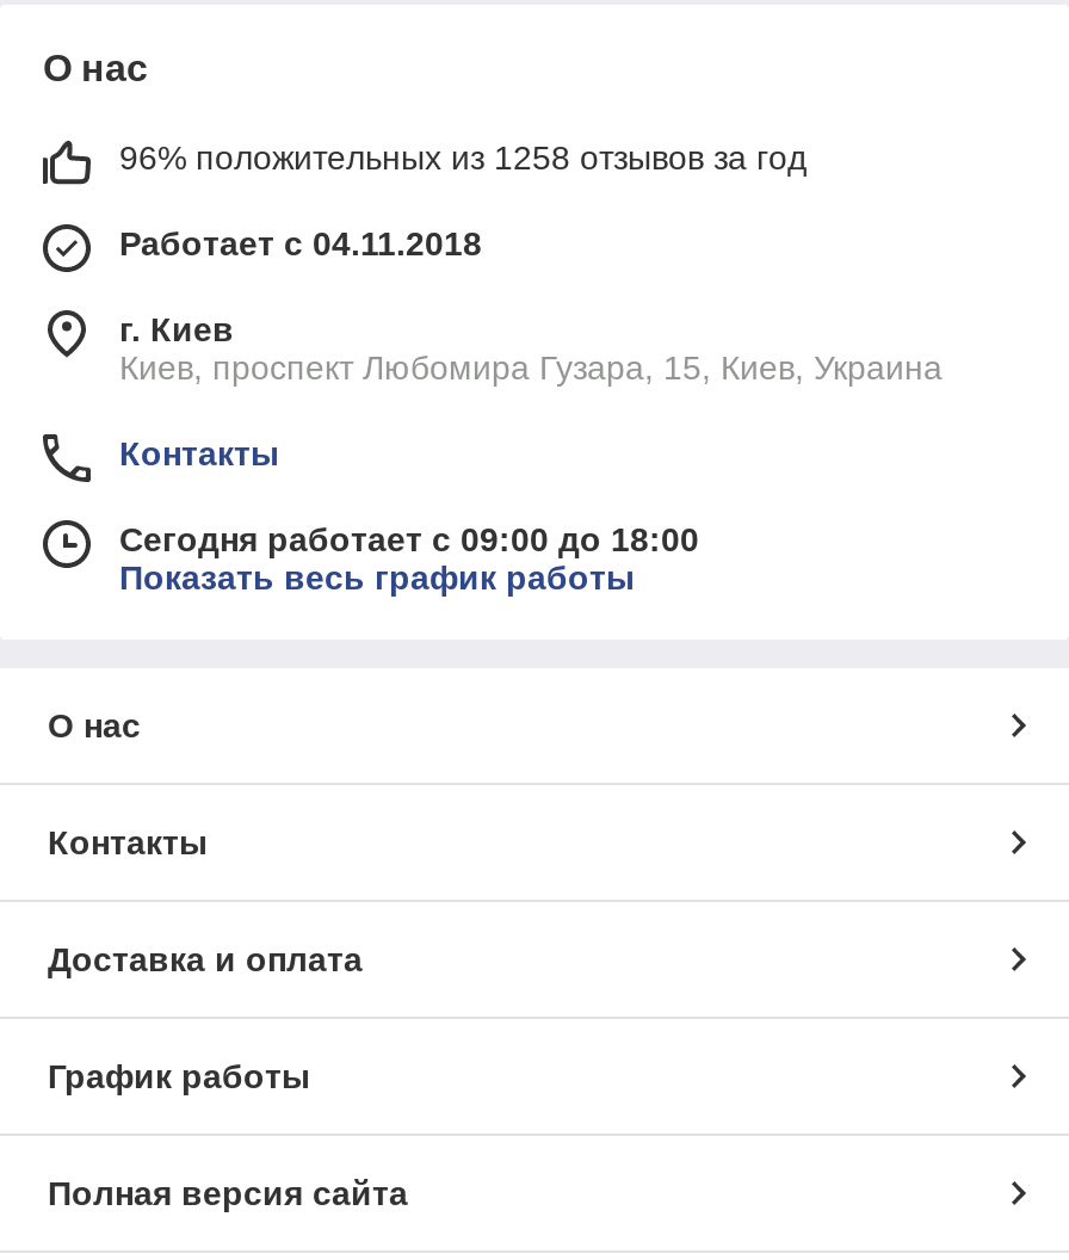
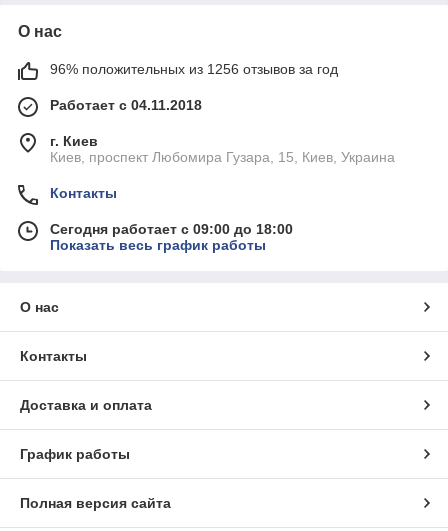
[119,138,807,176] 96% положительных из 1258 отзывов за год -> [50,61,338,77] 96% положительных из 1256 отзывов за год

